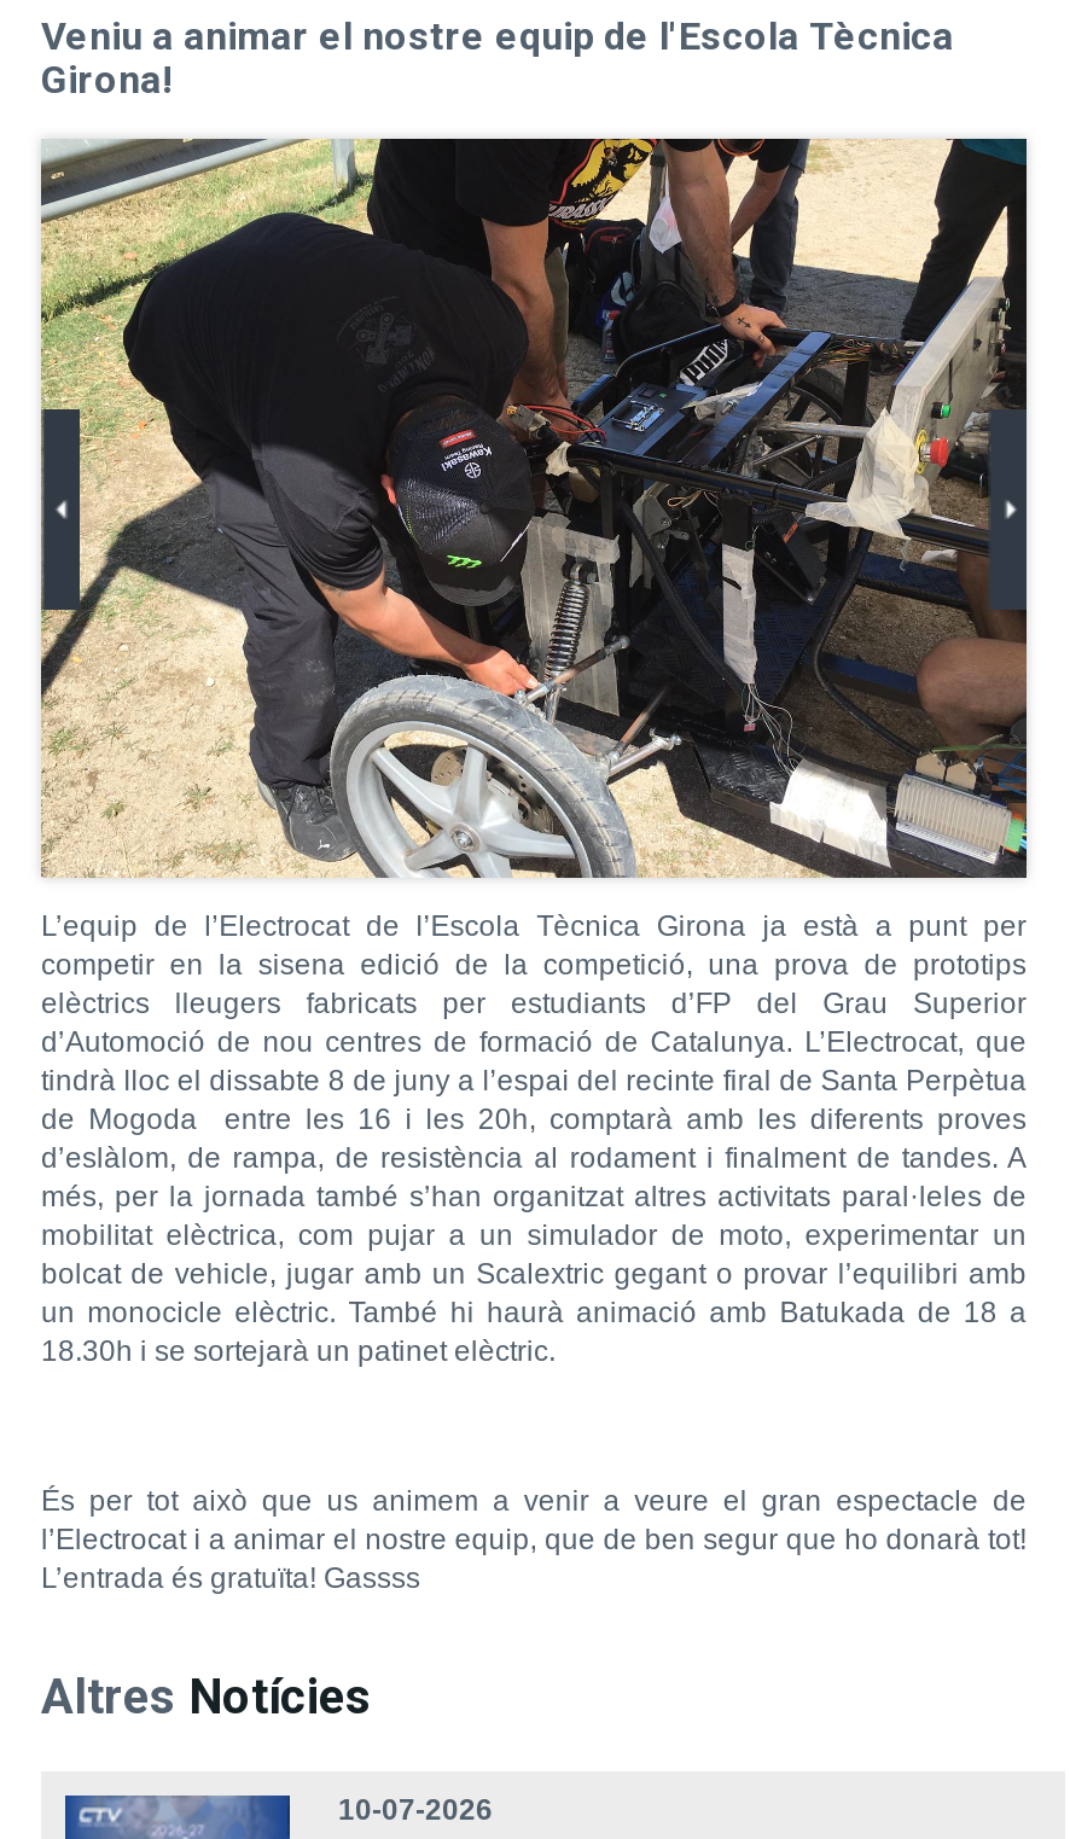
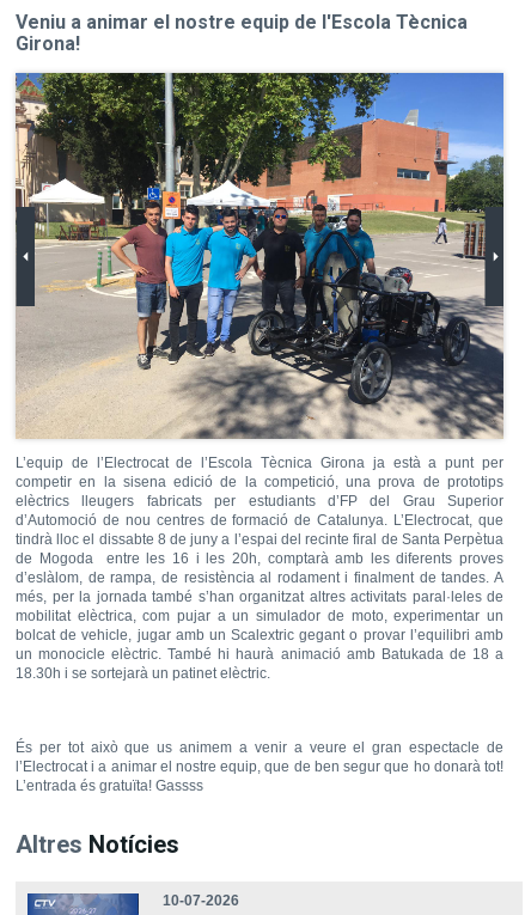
[39,136,1029,880] [image] -> [16,72,505,440] [image]

